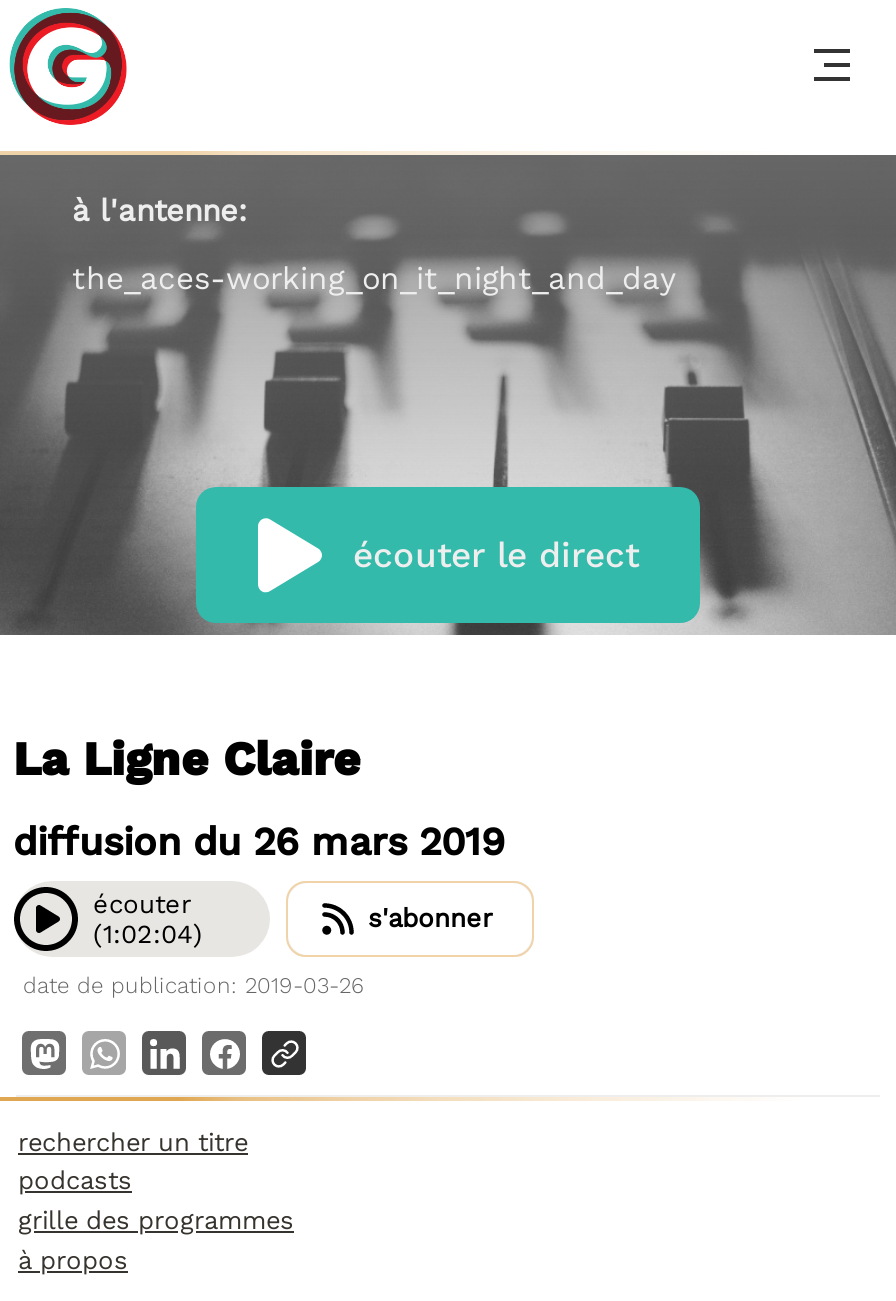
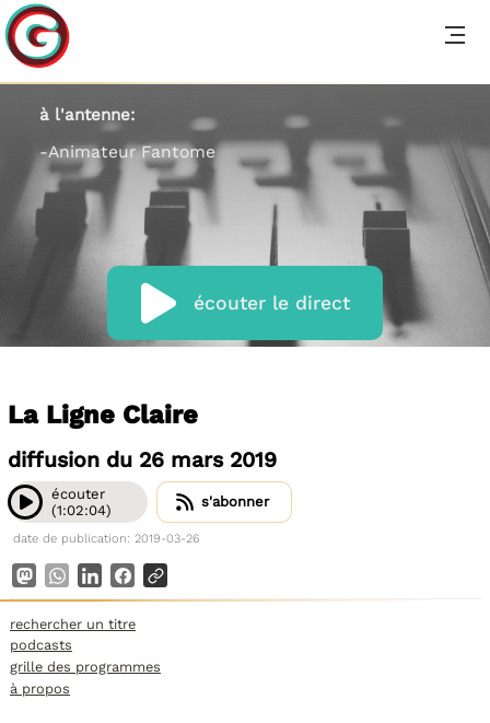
[72,260,676,298] the_aces-working_on_it_night_and_day -> [39,142,215,162] -Animateur Fantome

